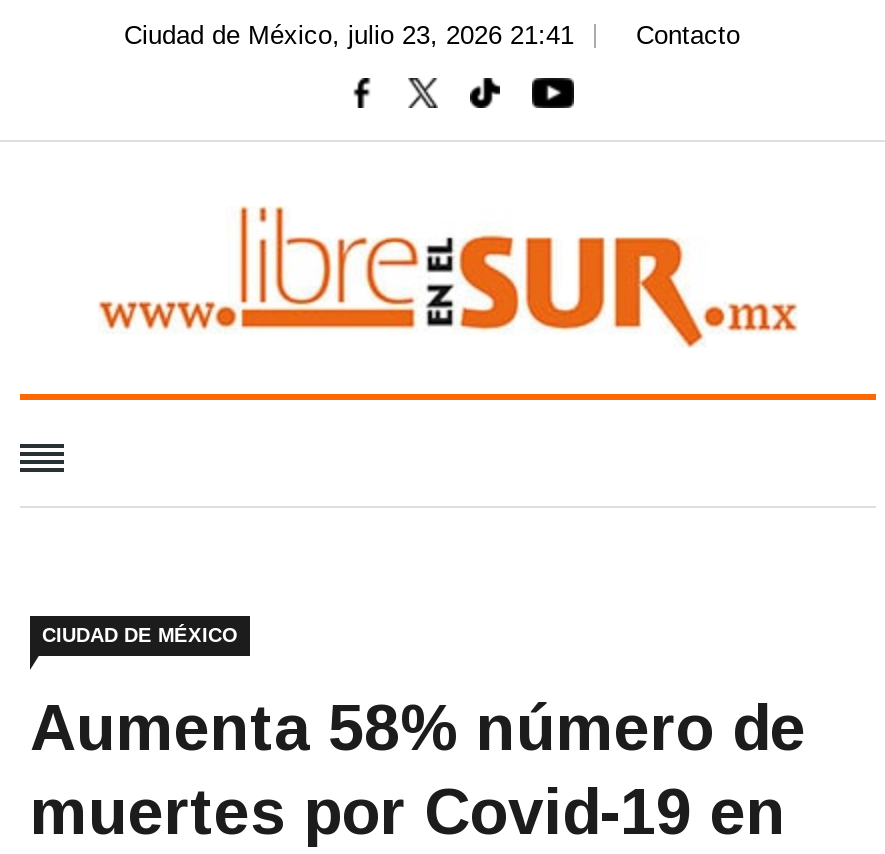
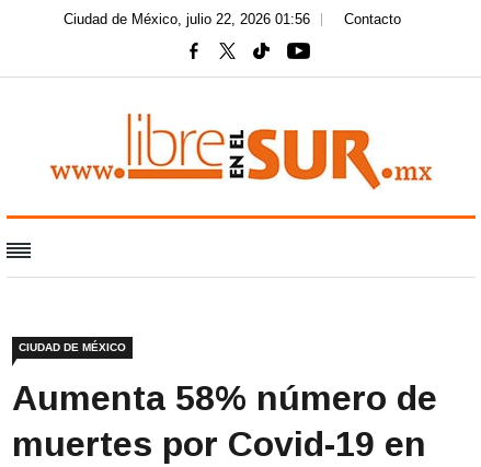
[124,20,574,50] Ciudad de México, julio 23, 2026 21:41 -> [64,11,310,27] Ciudad de México, julio 22, 2026 01:56

